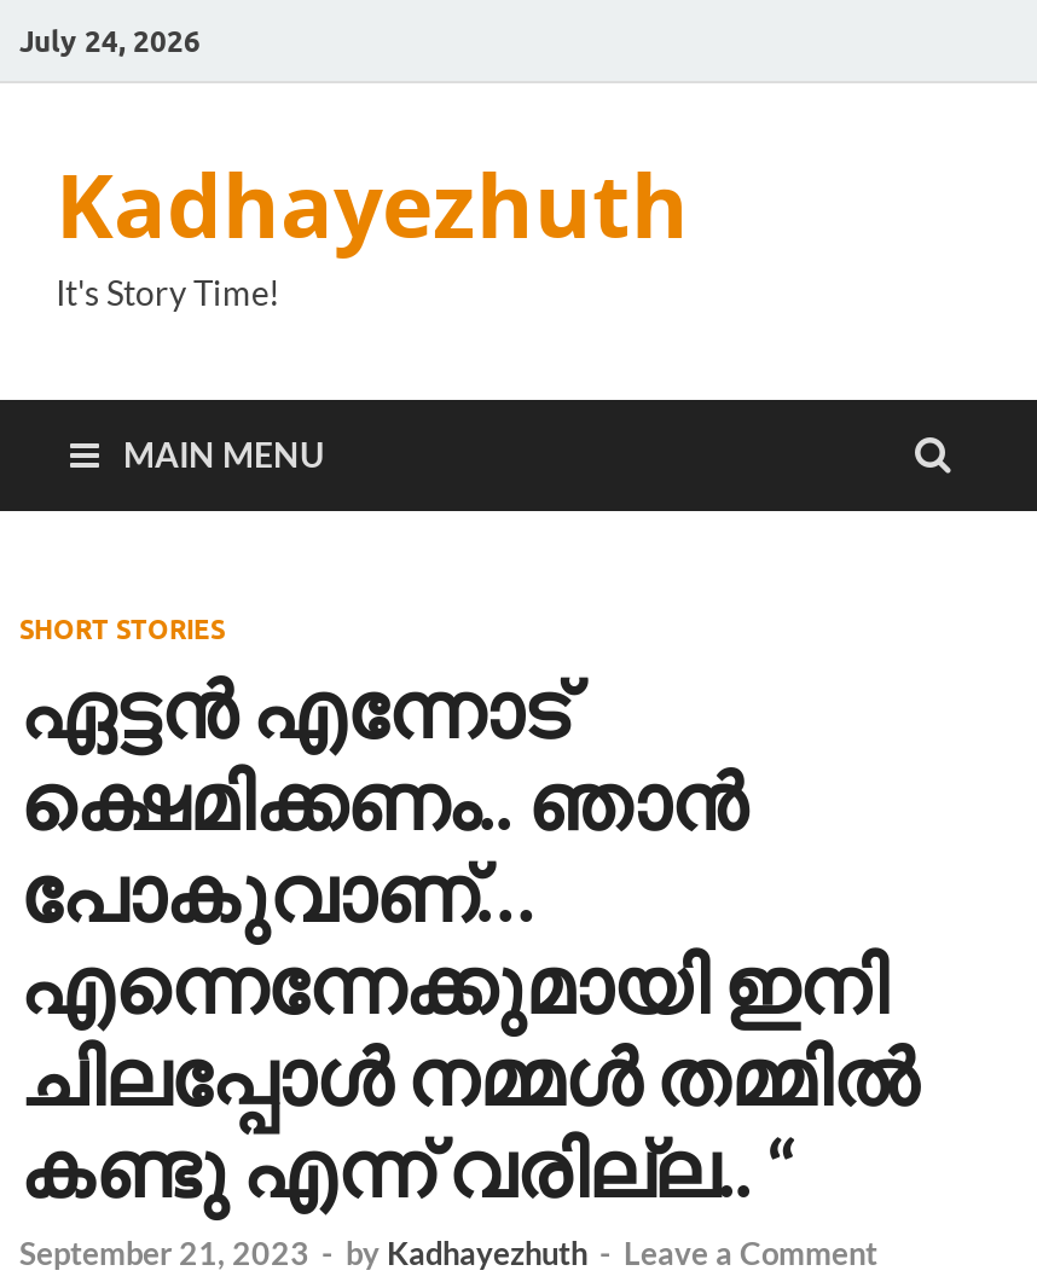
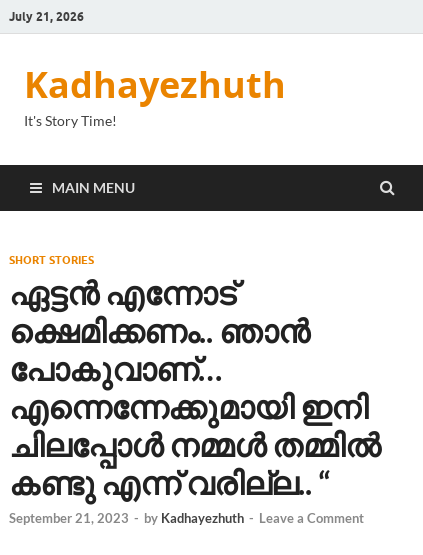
[19,22,201,58] July 24, 2026 -> [9,8,84,23] July 21, 2026

